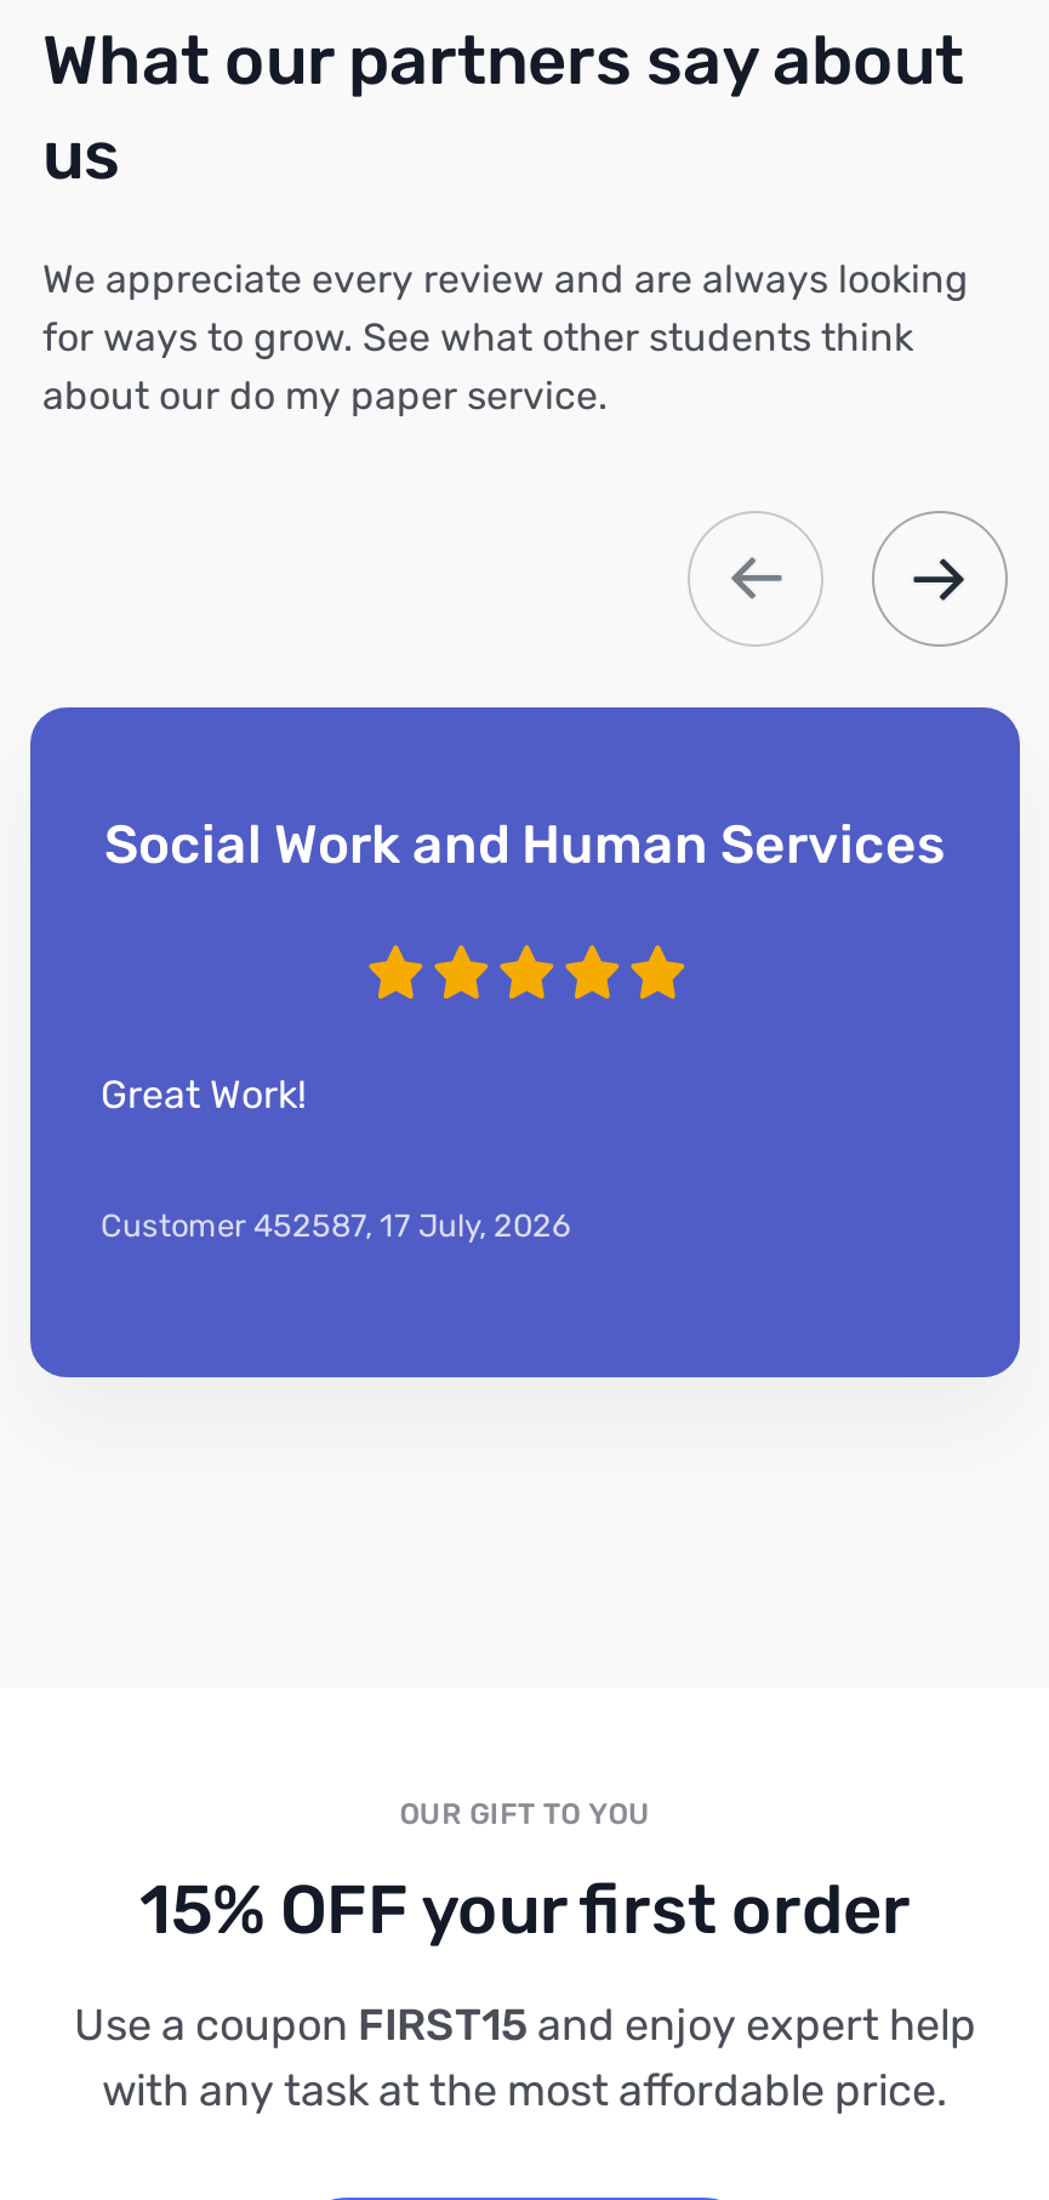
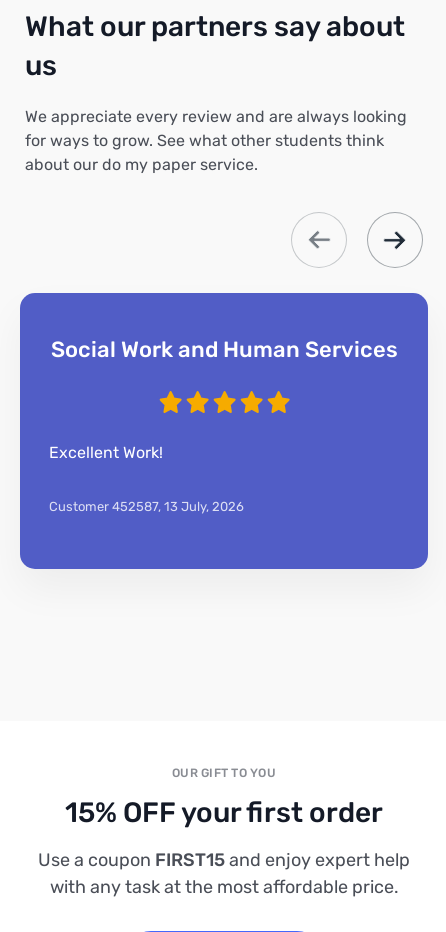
[101,1072,307,1118] Great Work! -> [49,443,163,462] Excellent Work!
[101,1208,571,1244] Customer 452587, 17 July, 2026 -> [49,499,244,514] Customer 452587, 13 July, 2026

